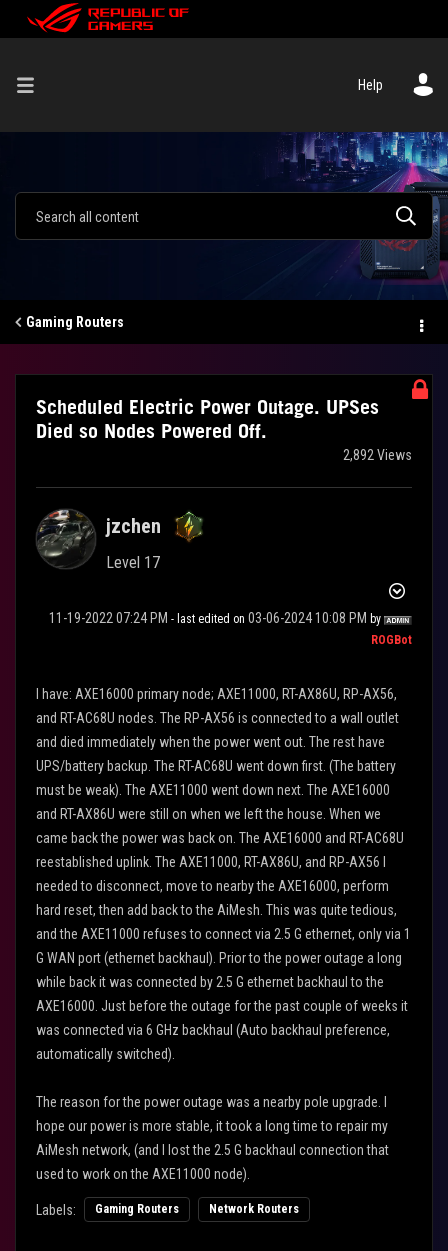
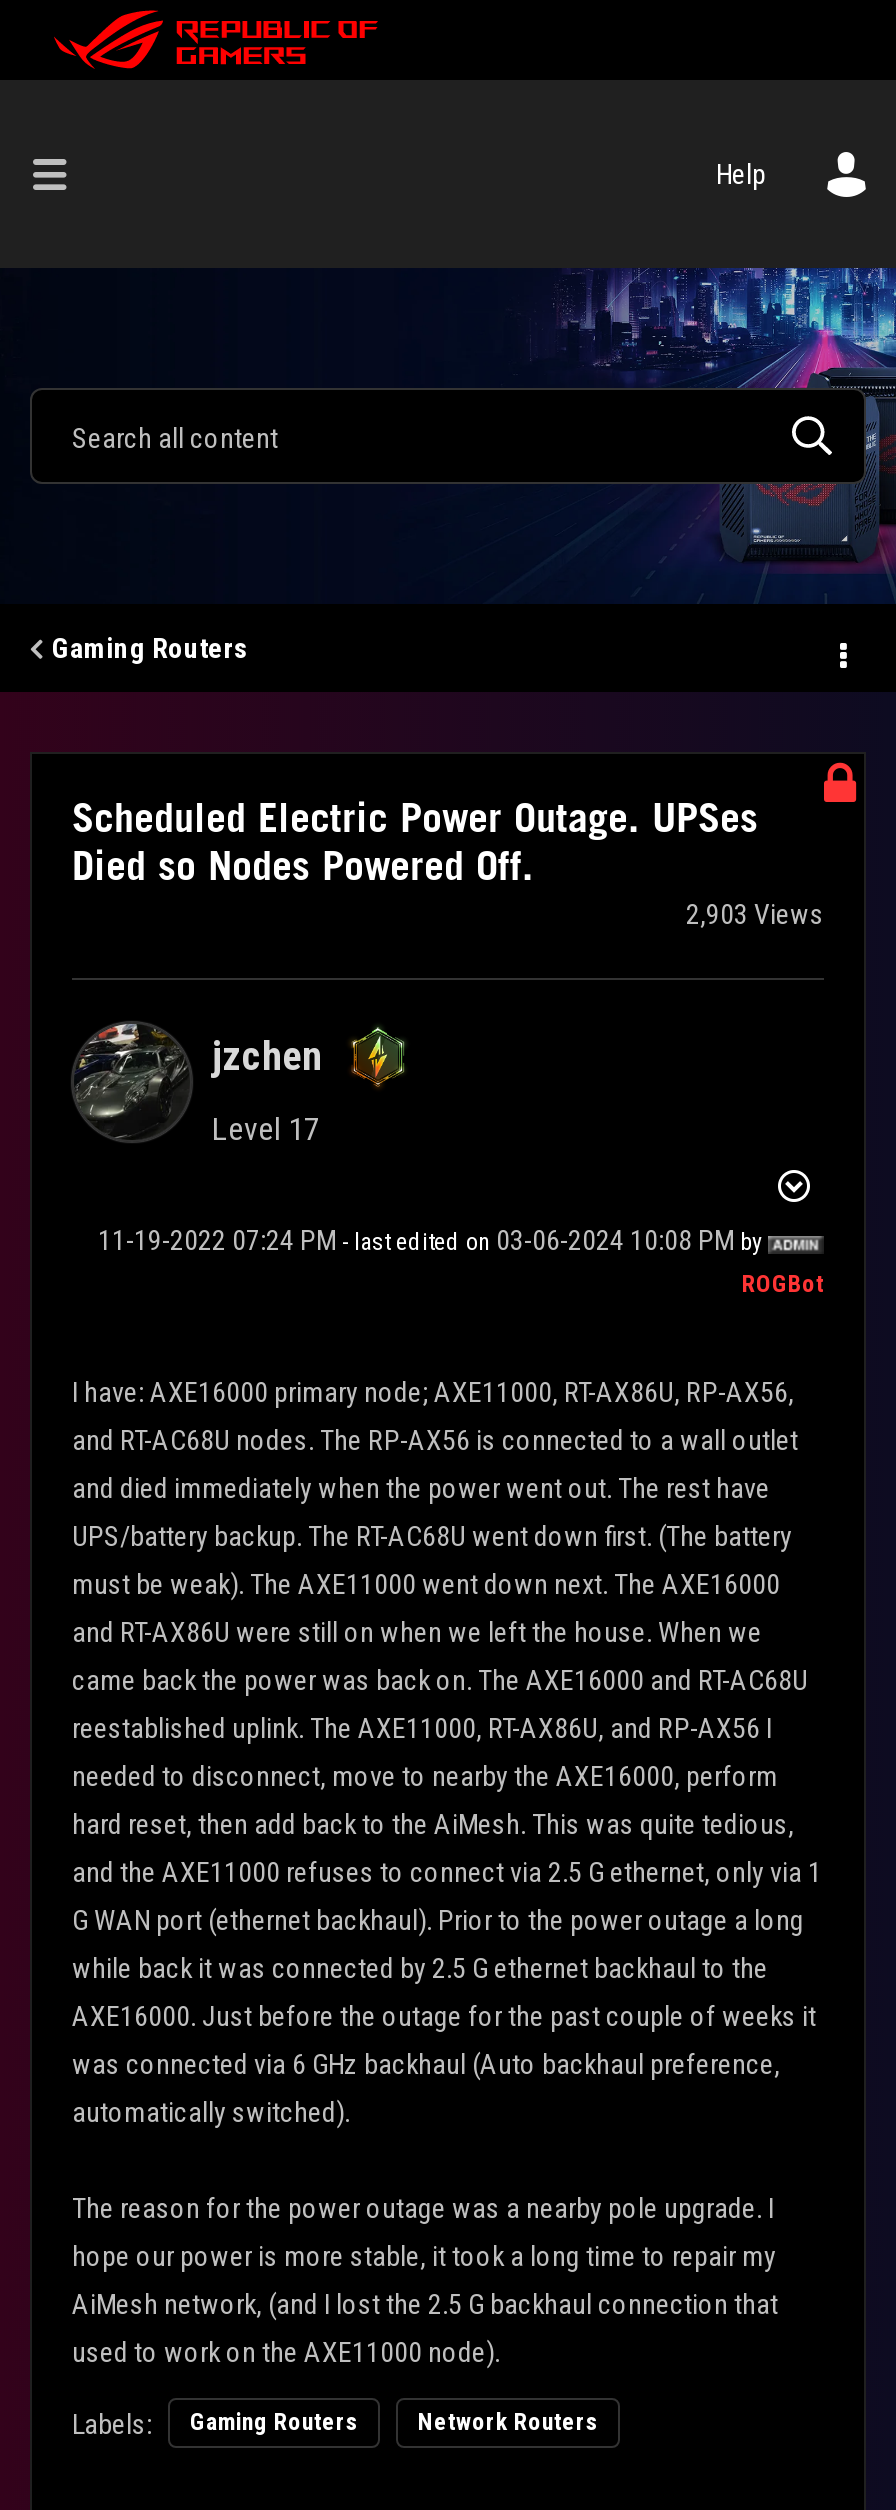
[343,447,412,463] 2,892 Views -> [686,898,824,930] 2,903 Views

